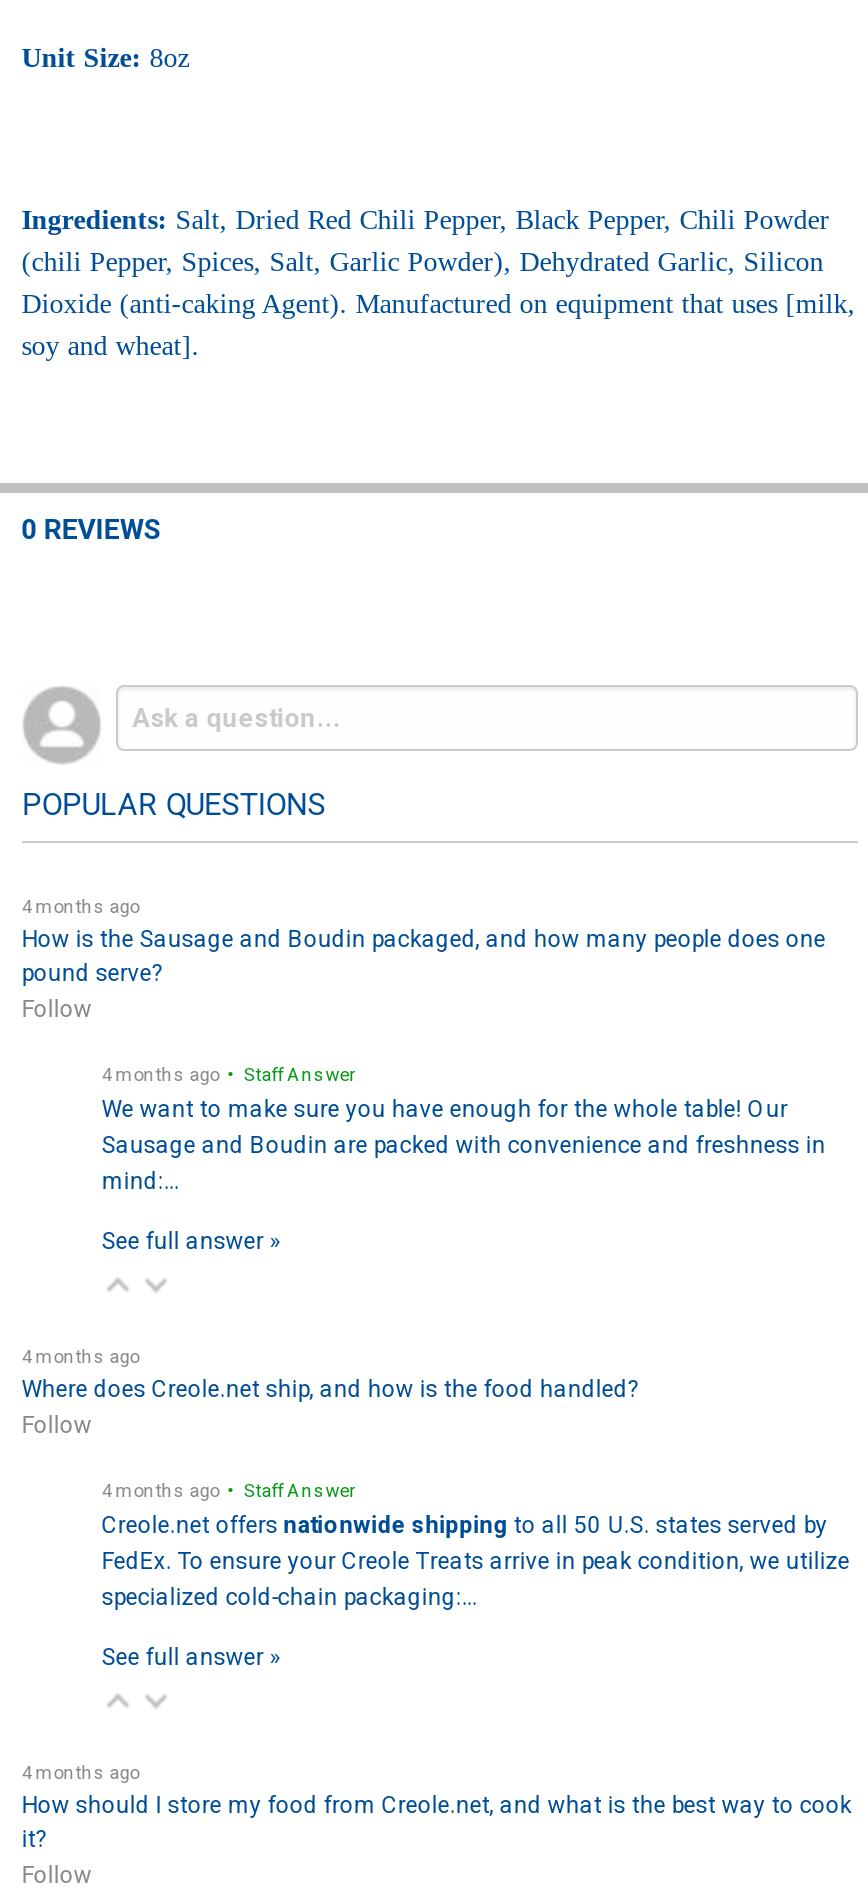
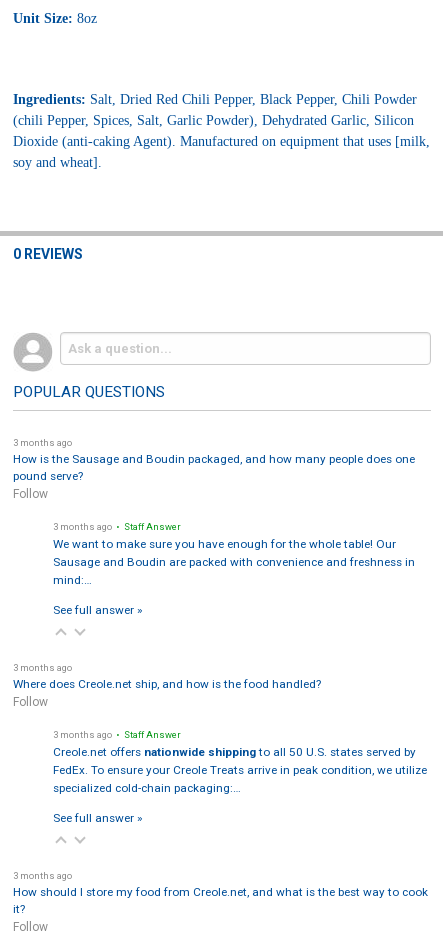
[22,895,140,917] 4 months ago -> [13,437,72,448] 3 months ago
[102,1063,358,1085] 4 months ago • Staff Answer -> [53,521,181,532] 3 months ago • Staff Answer
[22,1345,140,1367] 4 months ago -> [13,662,72,673] 3 months ago
[102,1479,358,1501] 4 months ago • Staff Answer -> [53,729,181,740] 3 months ago • Staff Answer
[22,1761,140,1783] 4 months ago -> [13,870,72,881] 3 months ago

